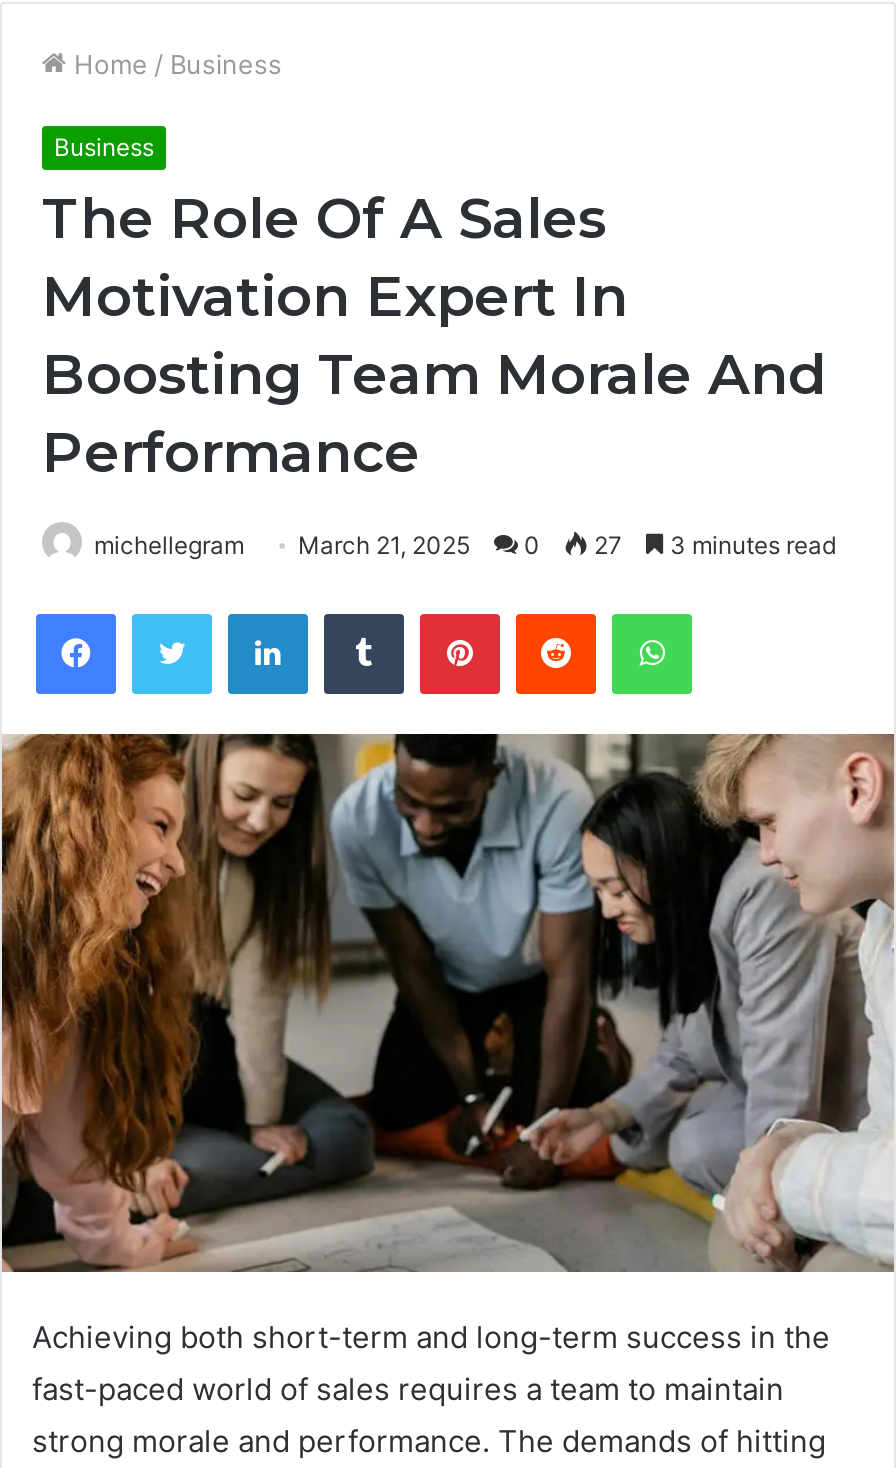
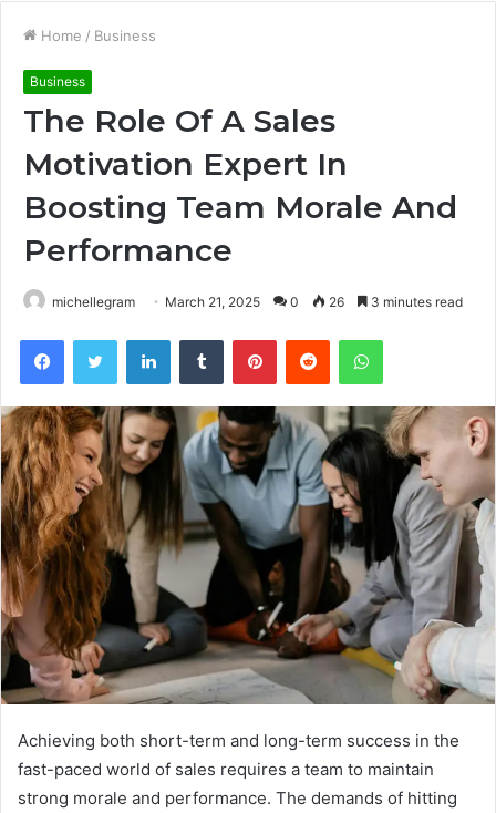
[94,530,836,560] michellegram March 21, 2025 0 27 3 minutes read -> [52,294,463,310] michellegram March 21, 2025 0 26 3 minutes read

